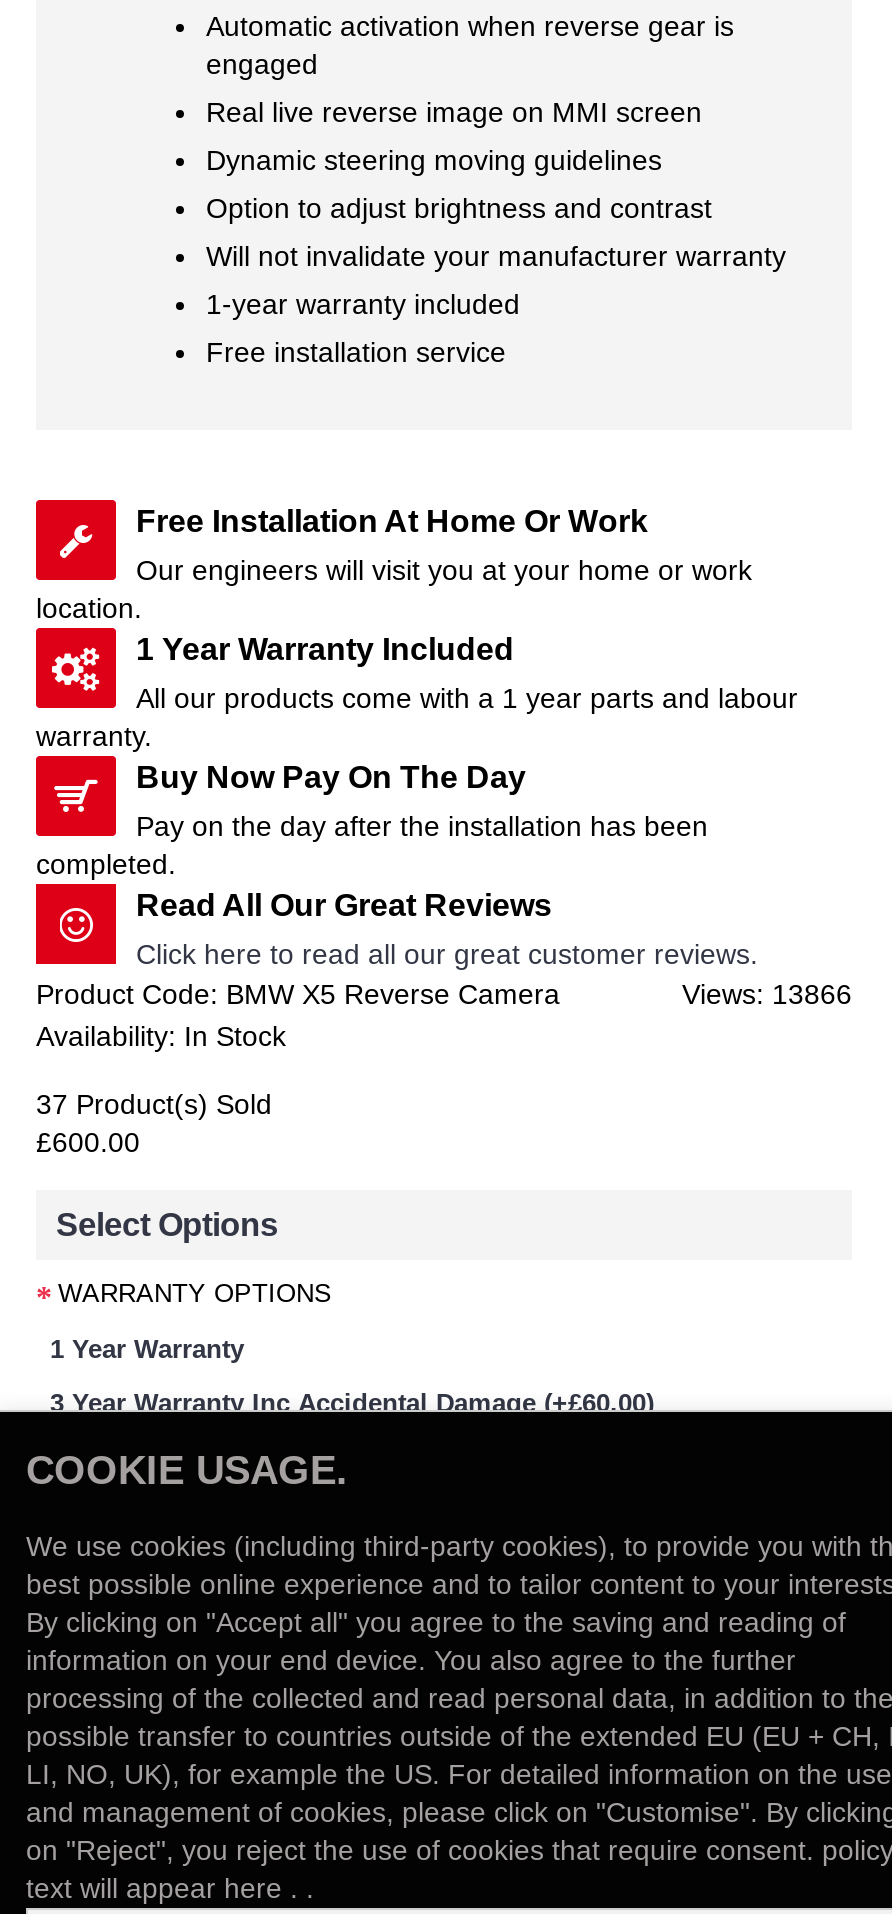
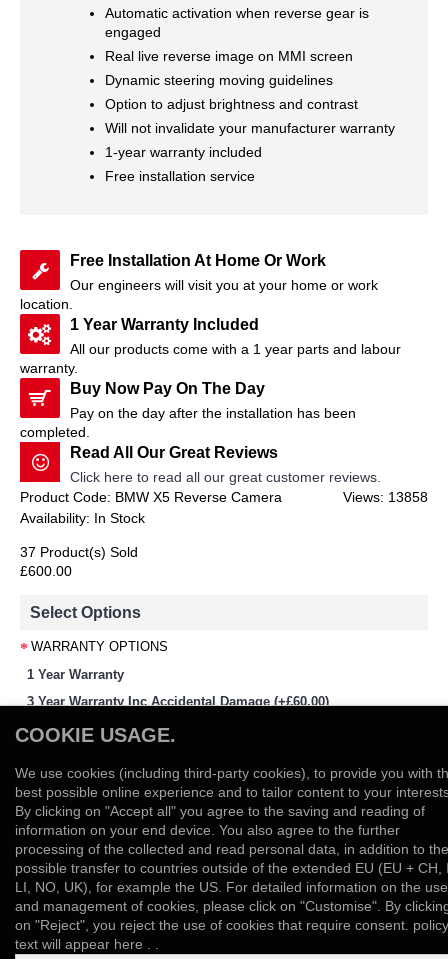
[682,978,852,1010] Views: 13866 -> [343,489,428,505] Views: 13858

